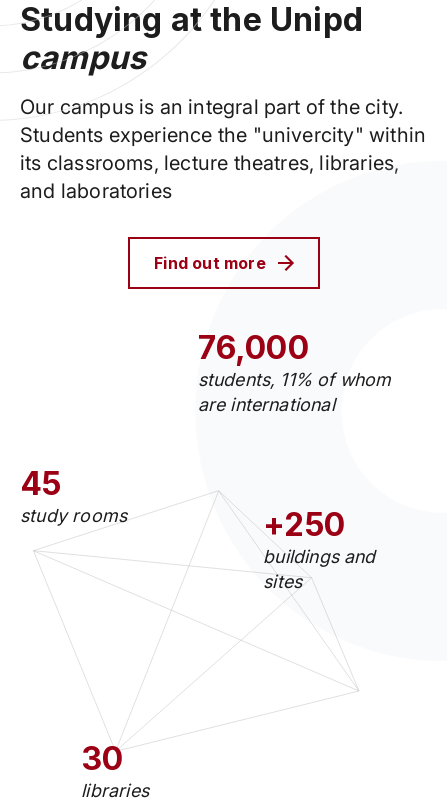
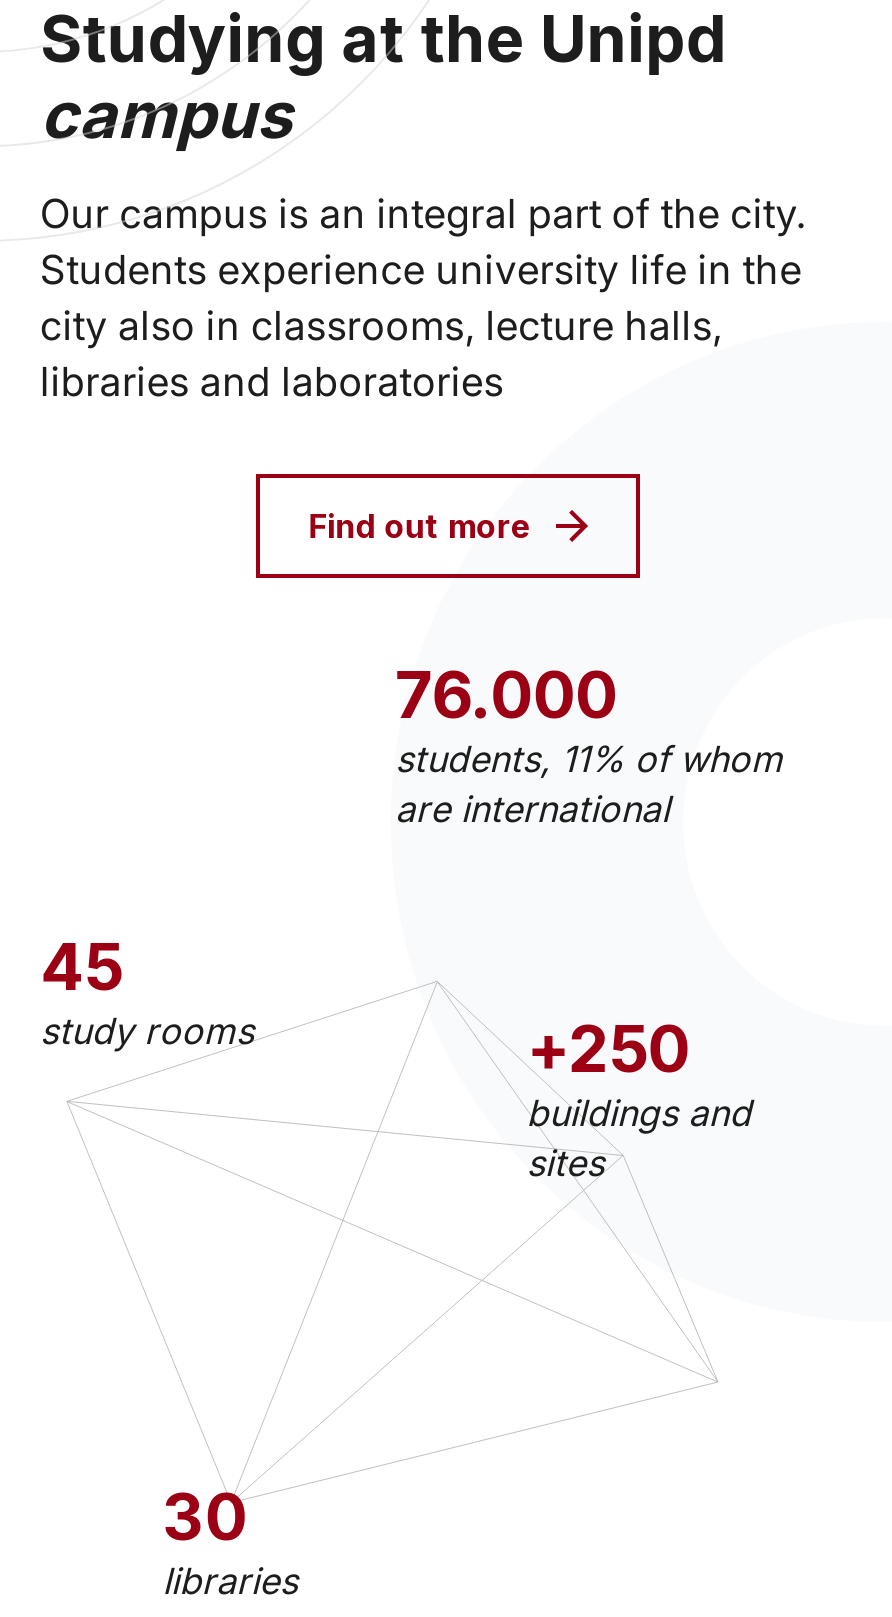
[20,123,426,203] Students experience the "univercity" within | its classrooms, lecture theatres, libraries, | and laboratories -> [40,246,802,406] Students experience university life in the | city also in classrooms, lecture halls, | libraries and laboratories
[198,328,309,367] 76,000 -> [395,656,618,734] 76.000

